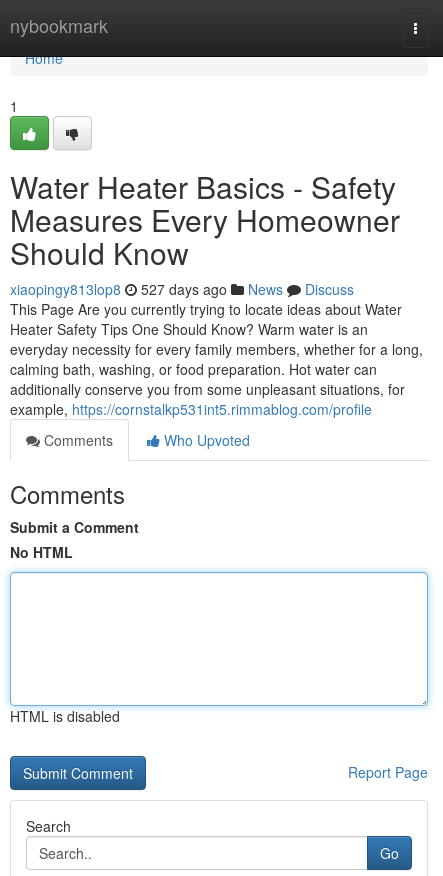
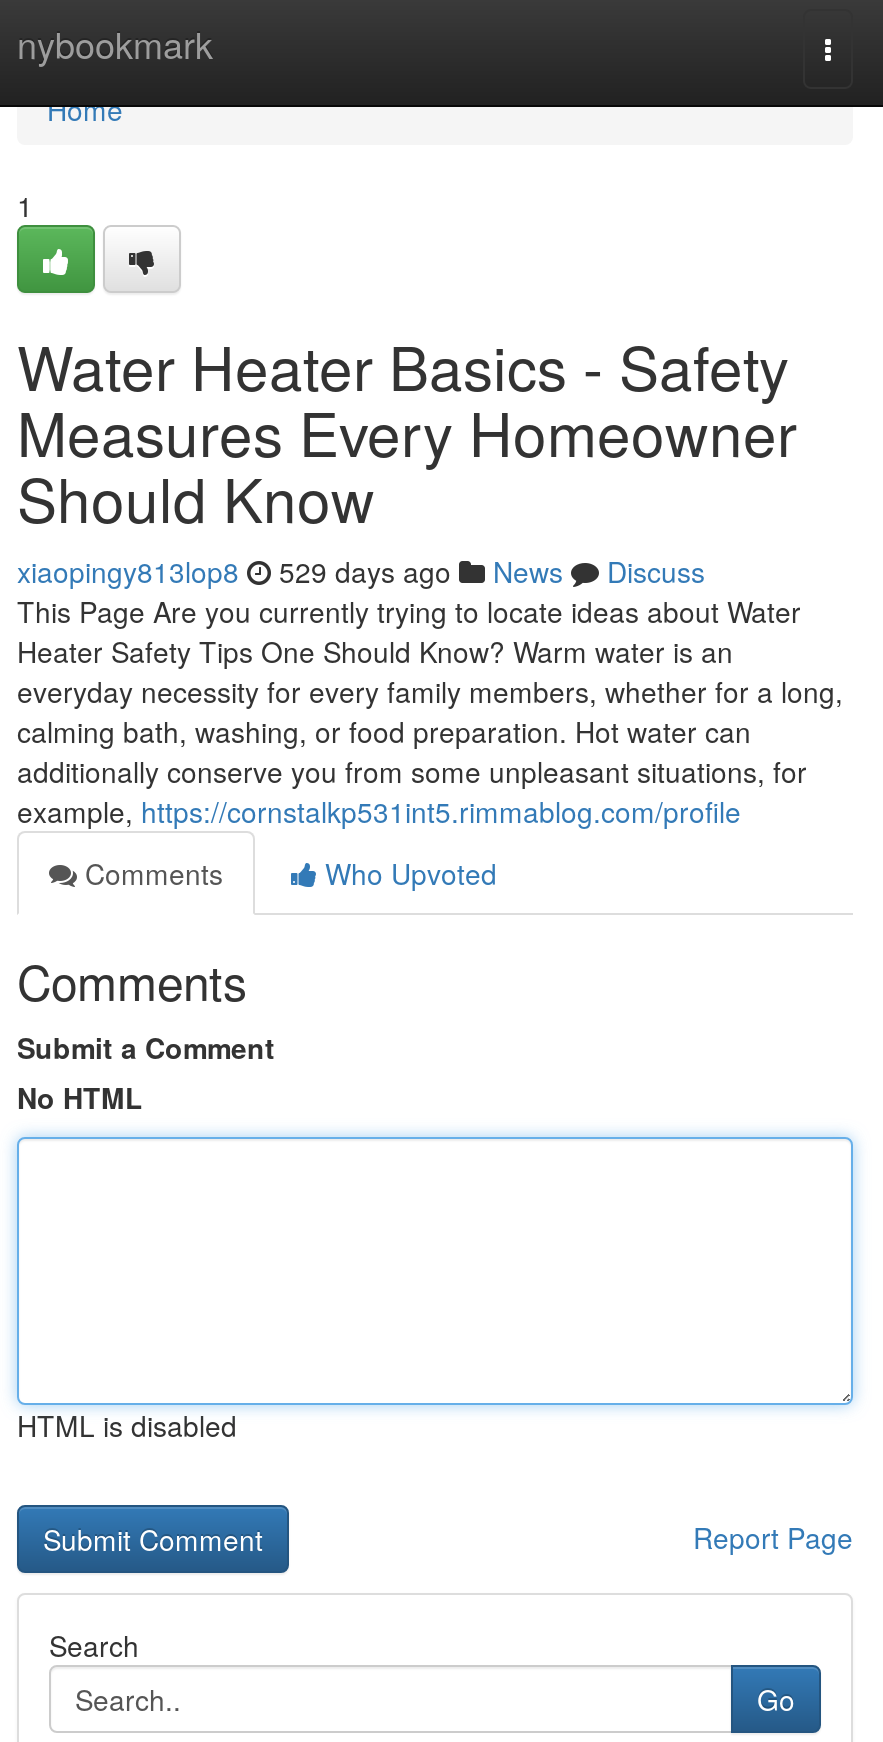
[10,279,354,299] xiaopingy813lop8 527 days ago News Discuss -> [17,551,705,591] xiaopingy813lop8 529 days ago News Discuss

